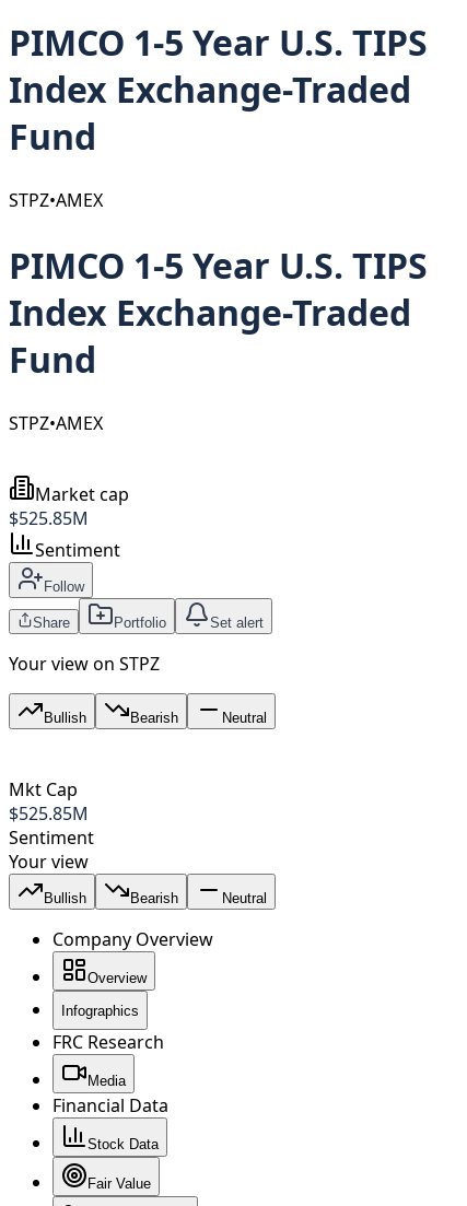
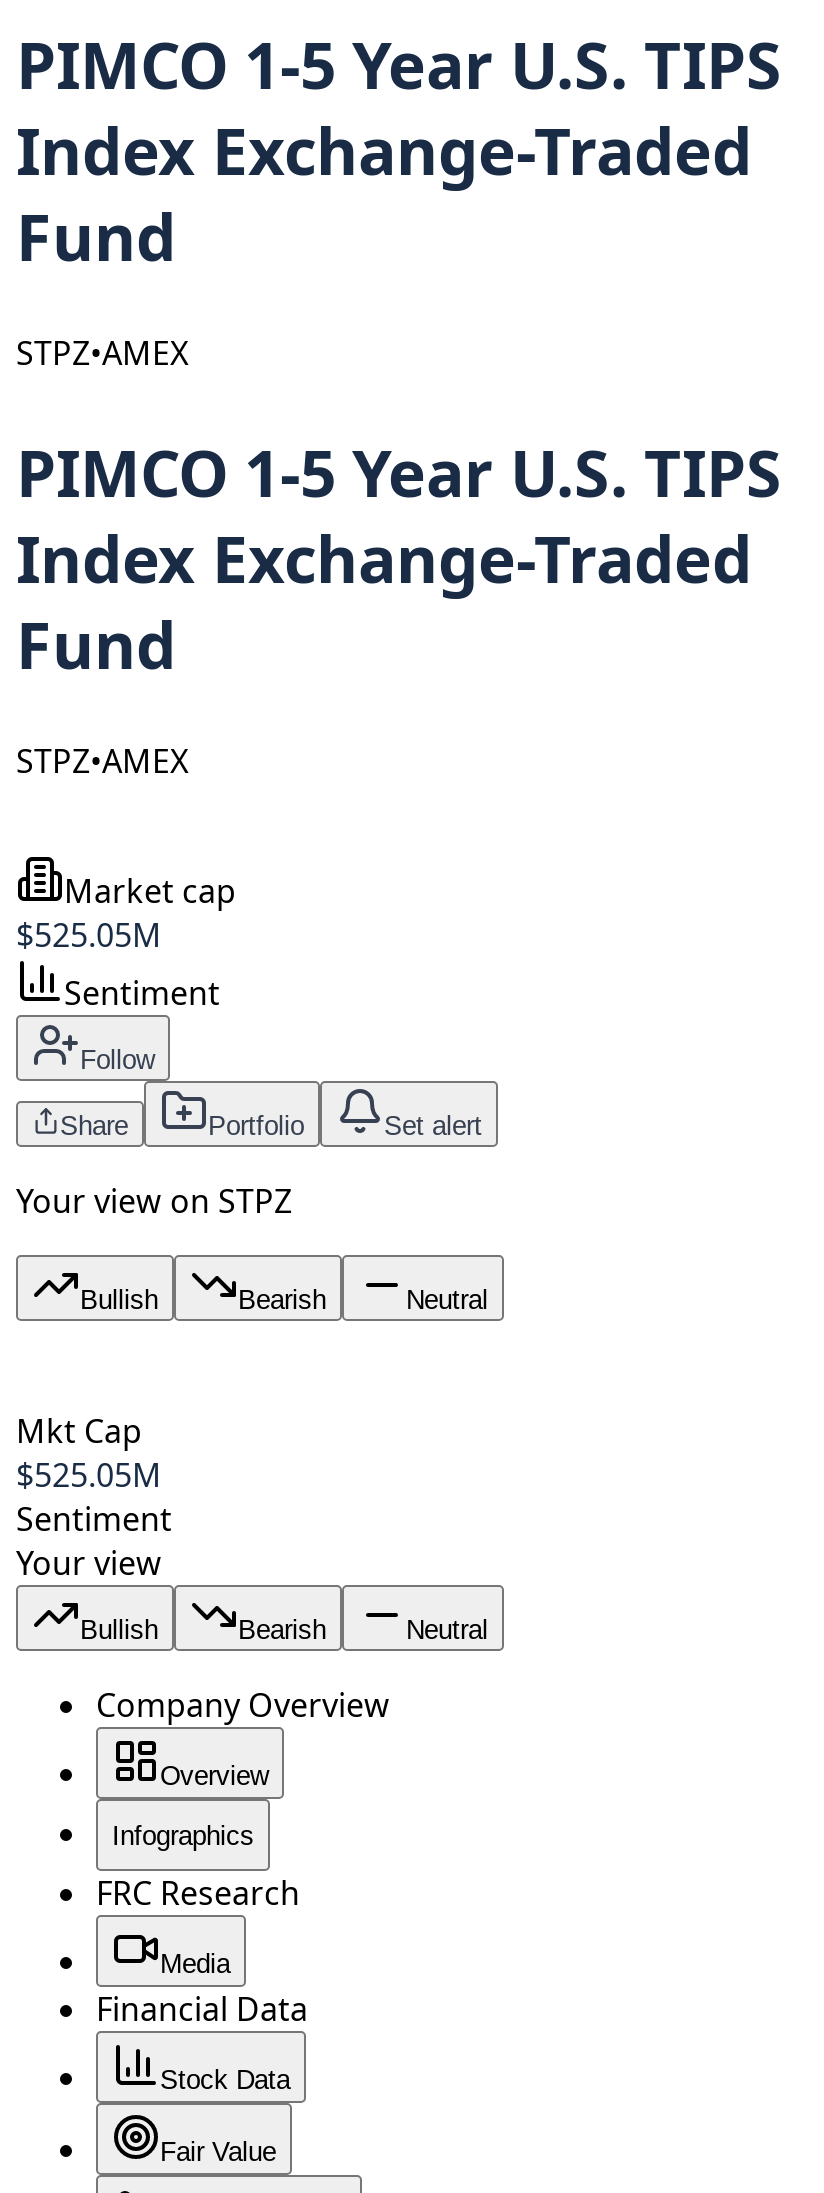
[9,506,89,531] $525.85M -> [16,913,162,957] $525.05M
[9,802,89,826] $525.85M -> [16,1453,162,1497] $525.05M

